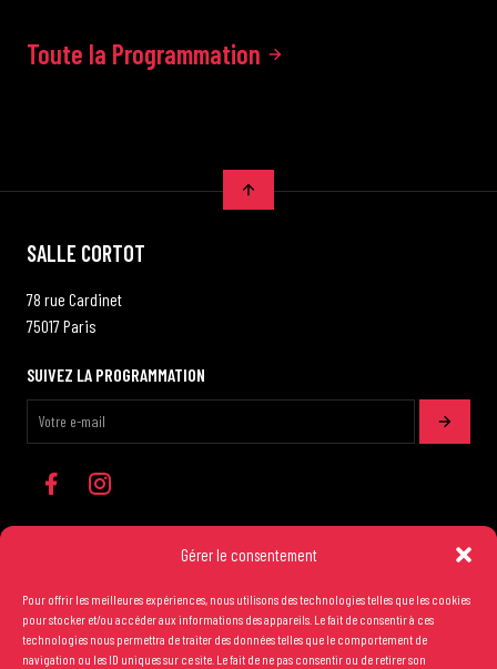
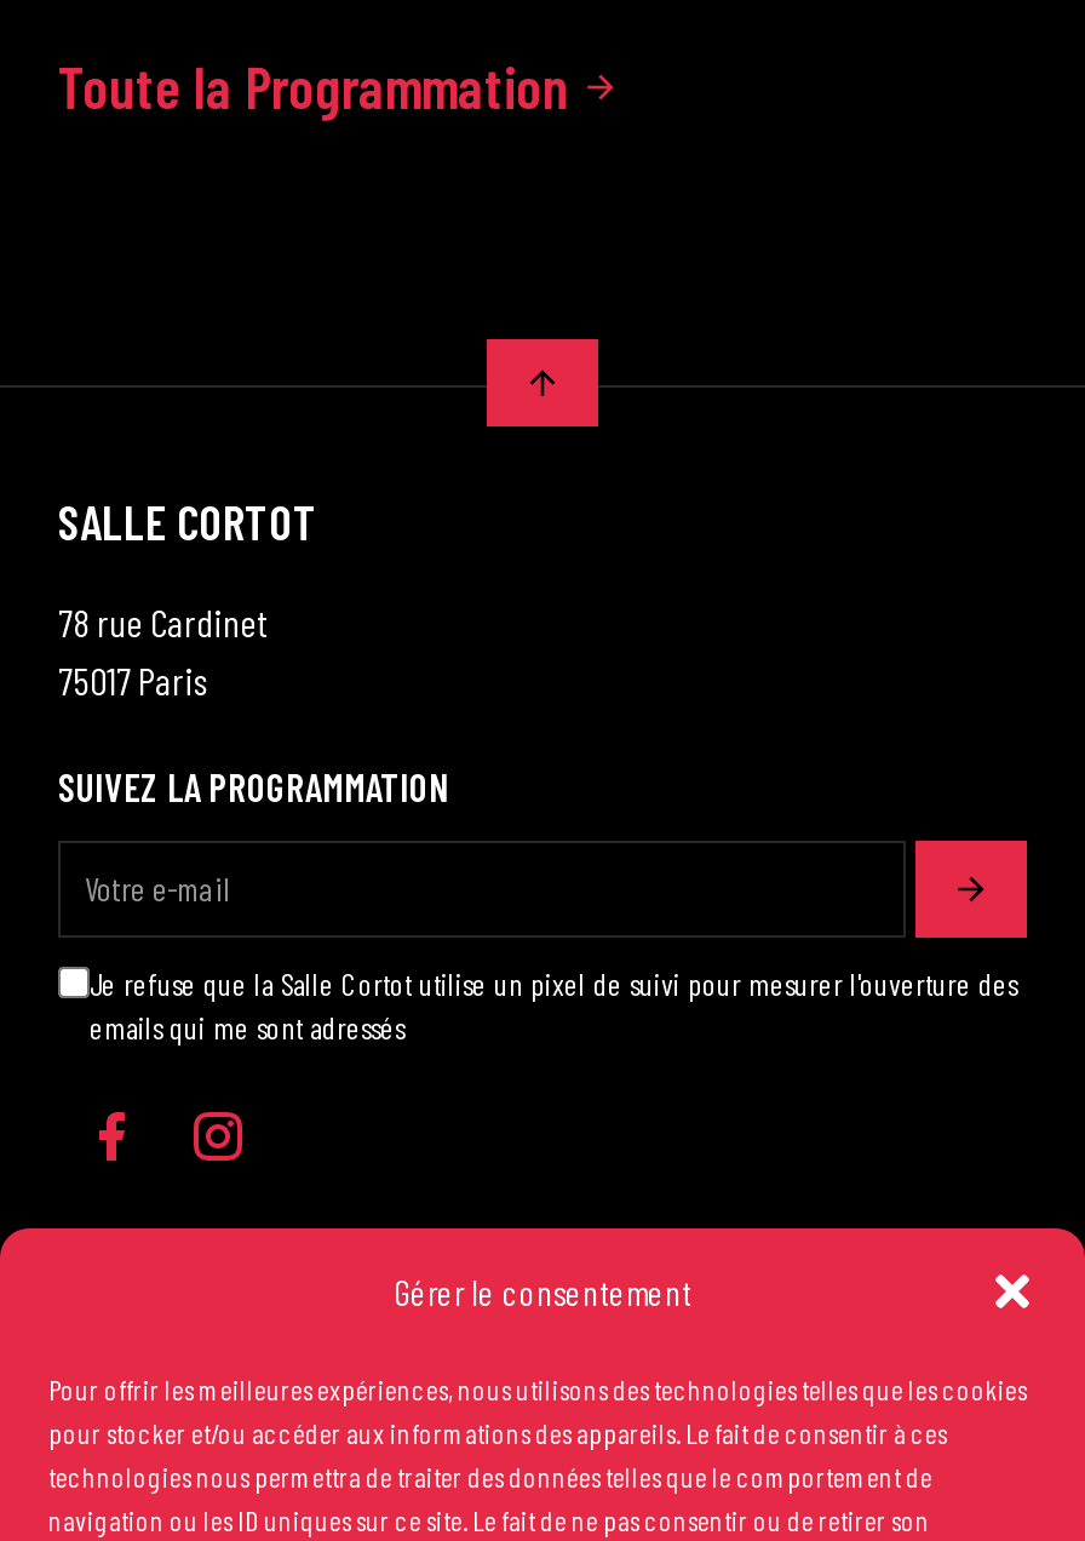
none -> [90,964,1017,1046] Je refuse que la Salle Cortot utilise un pixel de suivi pour mesurer l'ouverture des | emails qui me sont adressés

